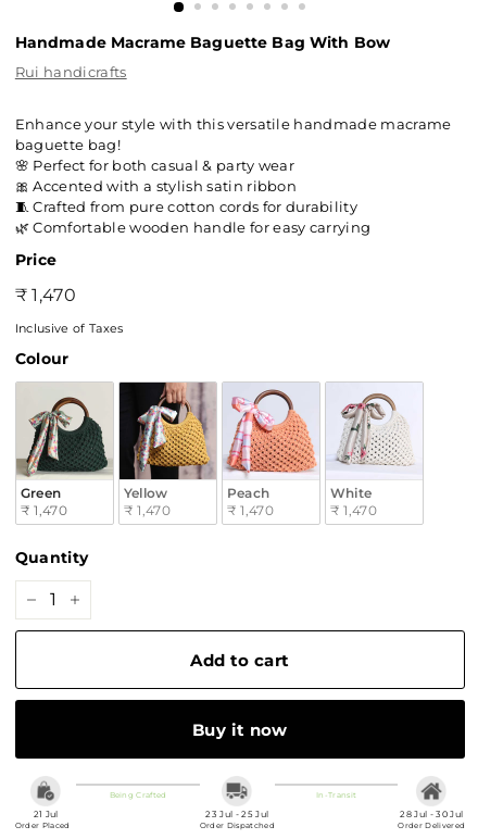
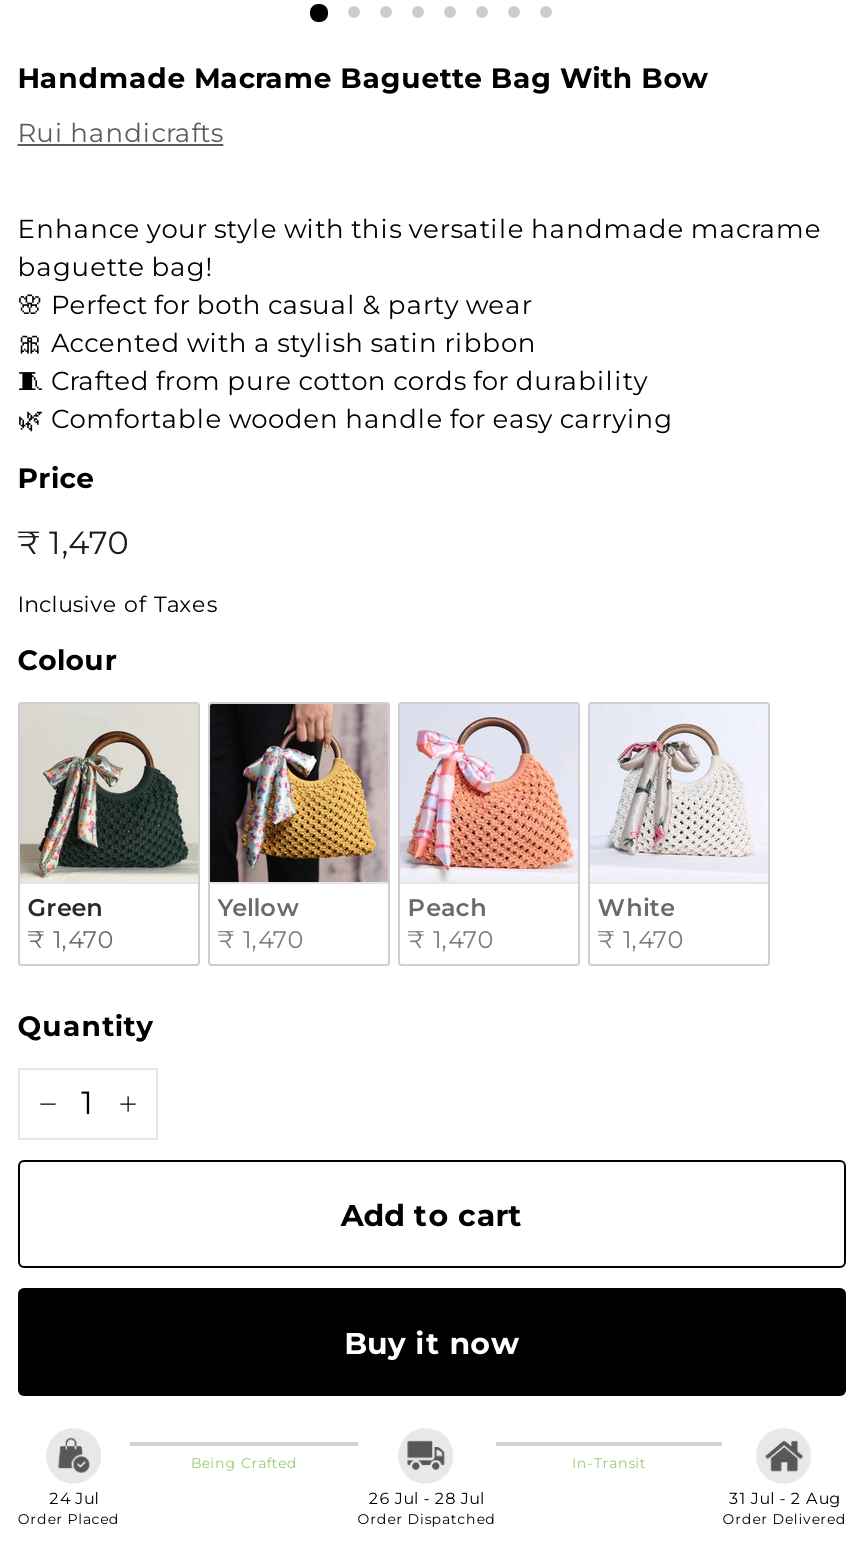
[33,809,58,820] 21 Jul -> [49,1489,99,1509] 24 Jul
[206,809,269,820] 23 Jul - 25 Jul -> [369,1489,485,1509] 26 Jul - 28 Jul
[400,809,463,820] 28 Jul - 30 Jul -> [729,1489,840,1509] 31 Jul - 2 Aug

